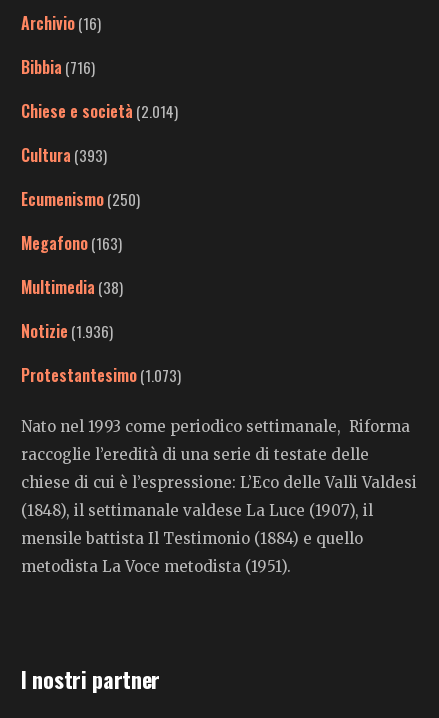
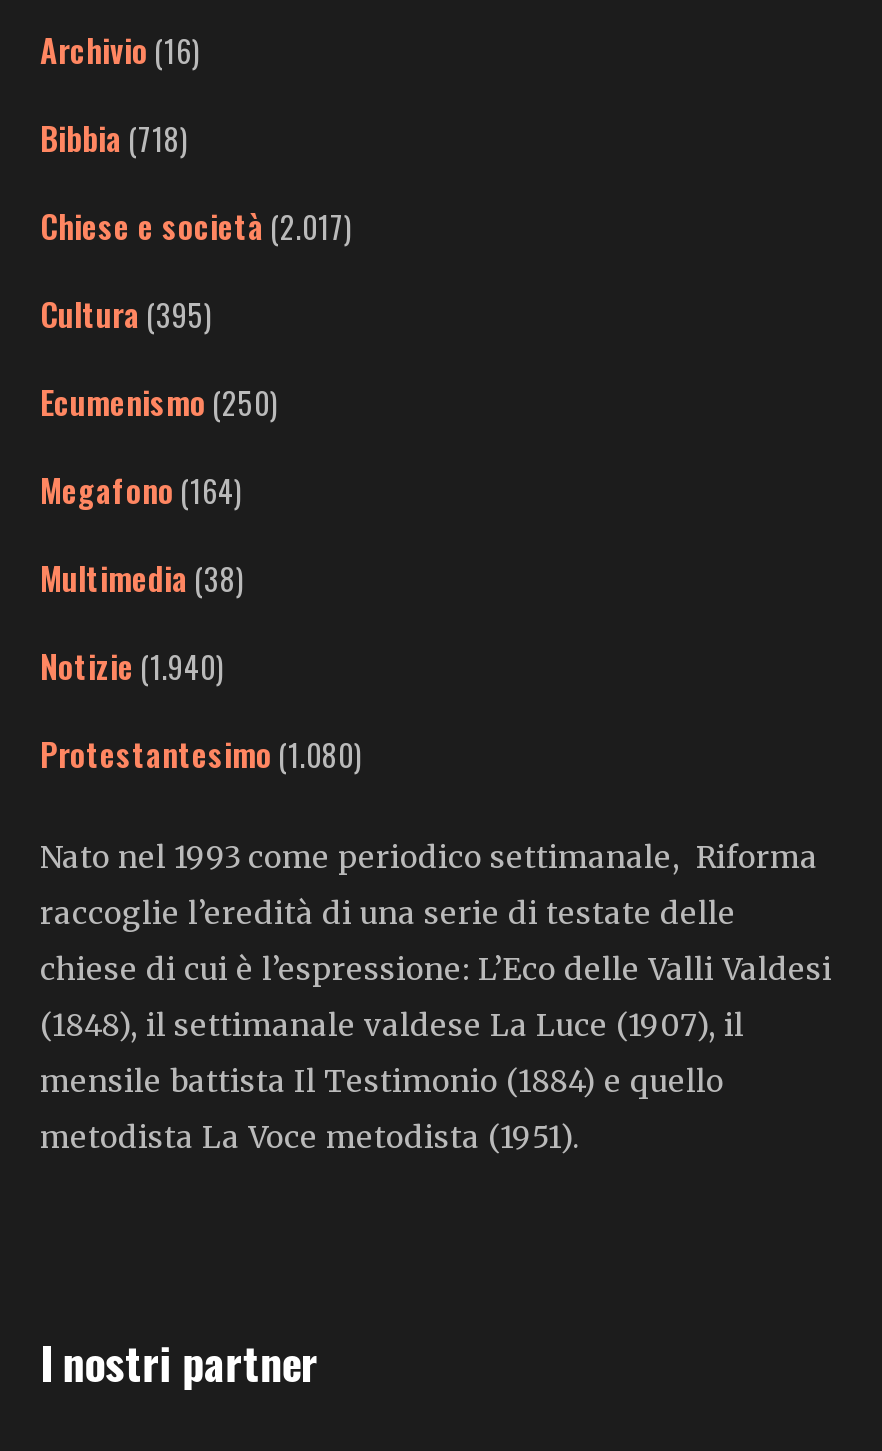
[21,55,95,79] Bibbia (716) -> [40,114,188,162] Bibbia (718)
[21,99,178,123] Chiese e società (2.014) -> [40,202,352,250] Chiese e società (2.017)
[21,143,107,167] Cultura (393) -> [40,290,212,338] Cultura (395)
[21,231,122,255] Megafono (163) -> [40,466,242,514] Megafono (164)
[21,319,113,343] Notizie (1.936) -> [40,642,224,690] Notizie (1.940)
[21,363,181,387] Protestantesimo (1.073) -> [40,730,362,778] Protestantesimo (1.080)

